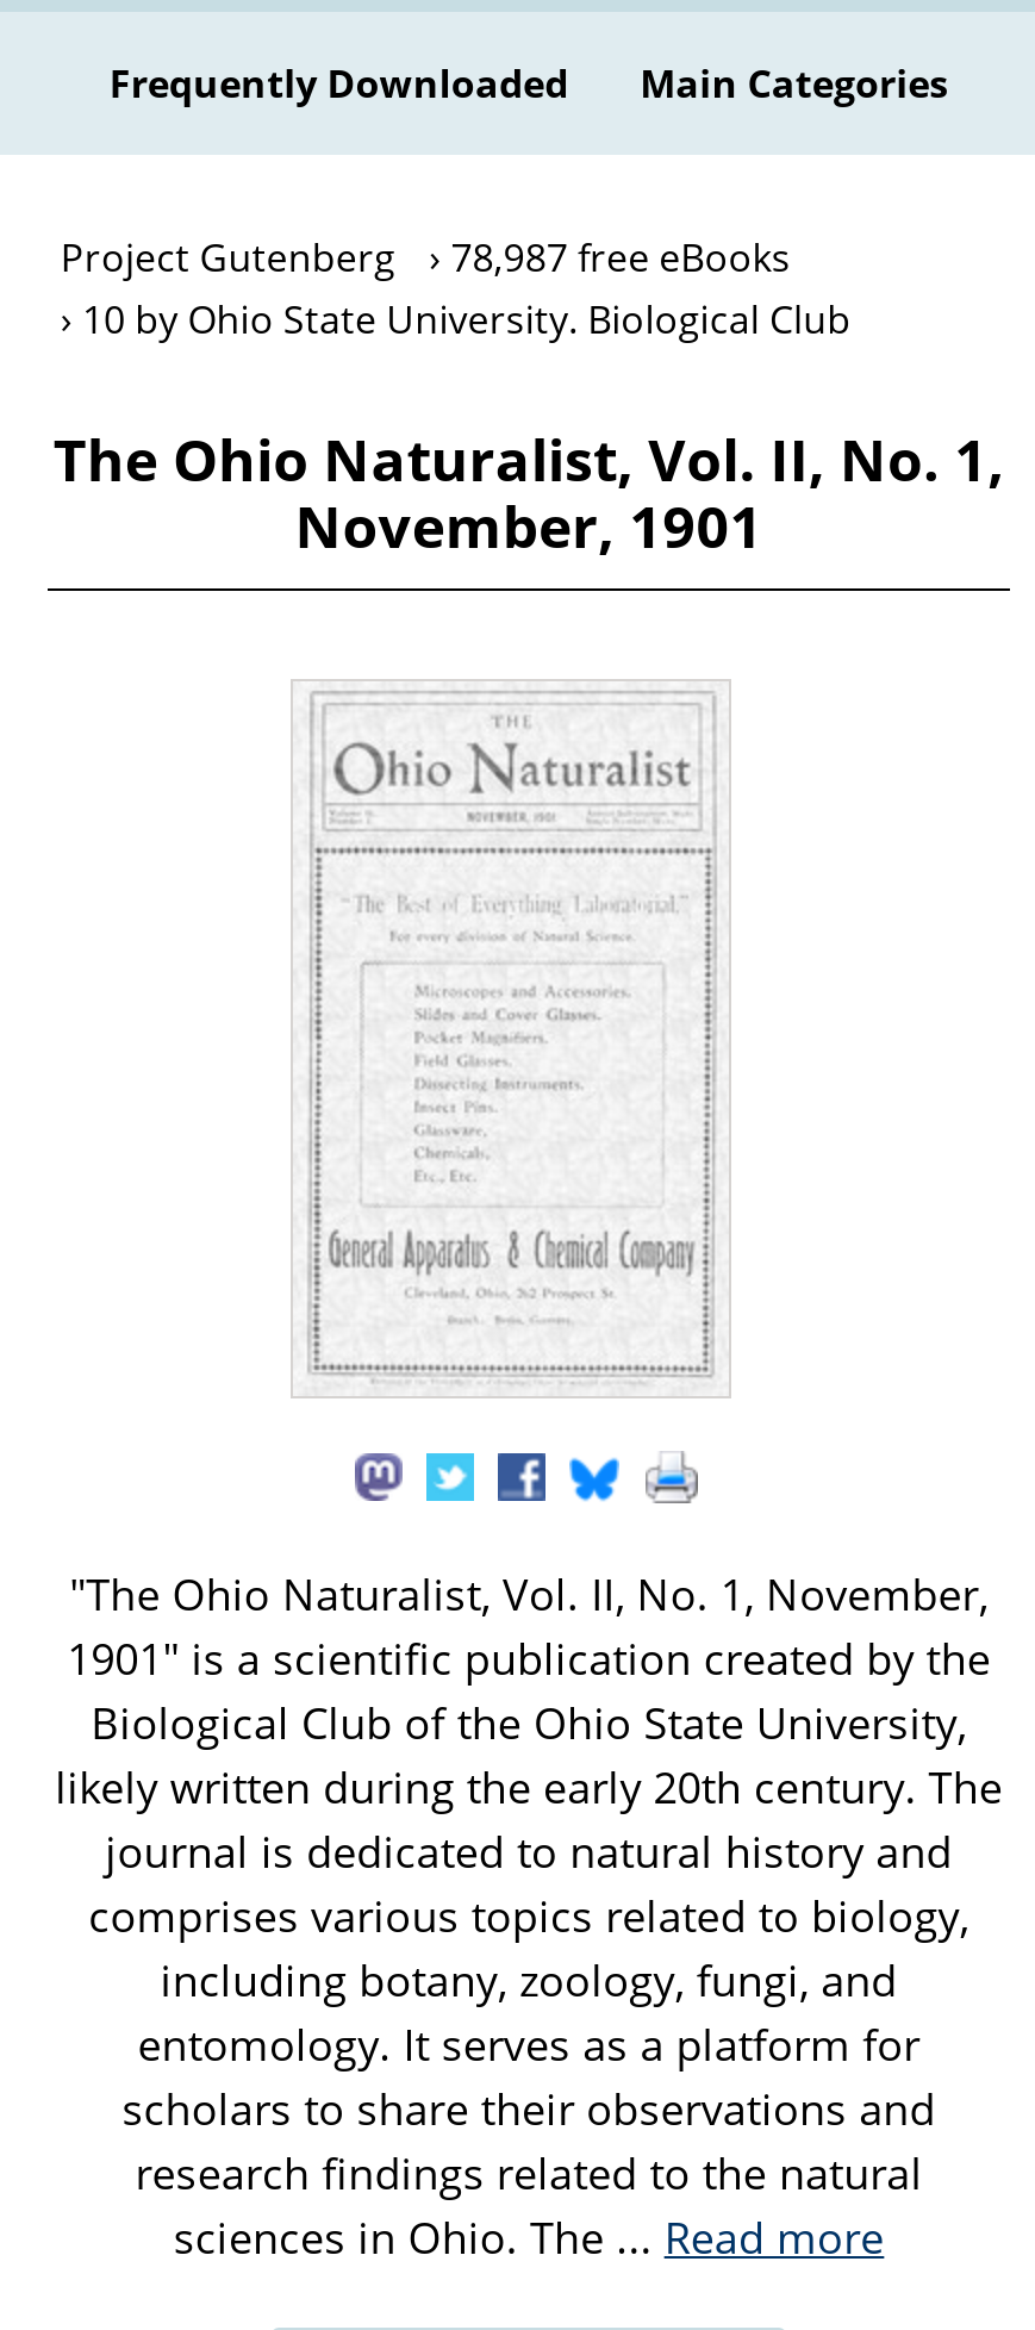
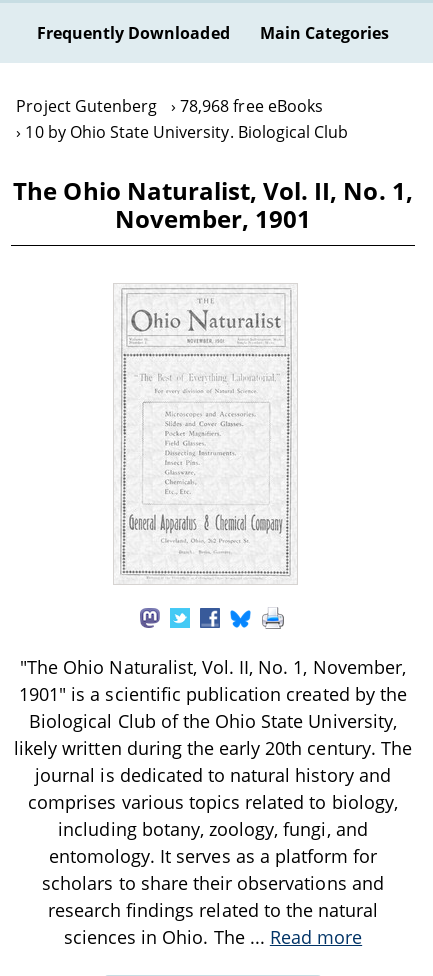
[61,231,791,284] Project Gutenberg 78,987 free eBooks -> [16,95,323,117] Project Gutenberg 78,968 free eBooks

